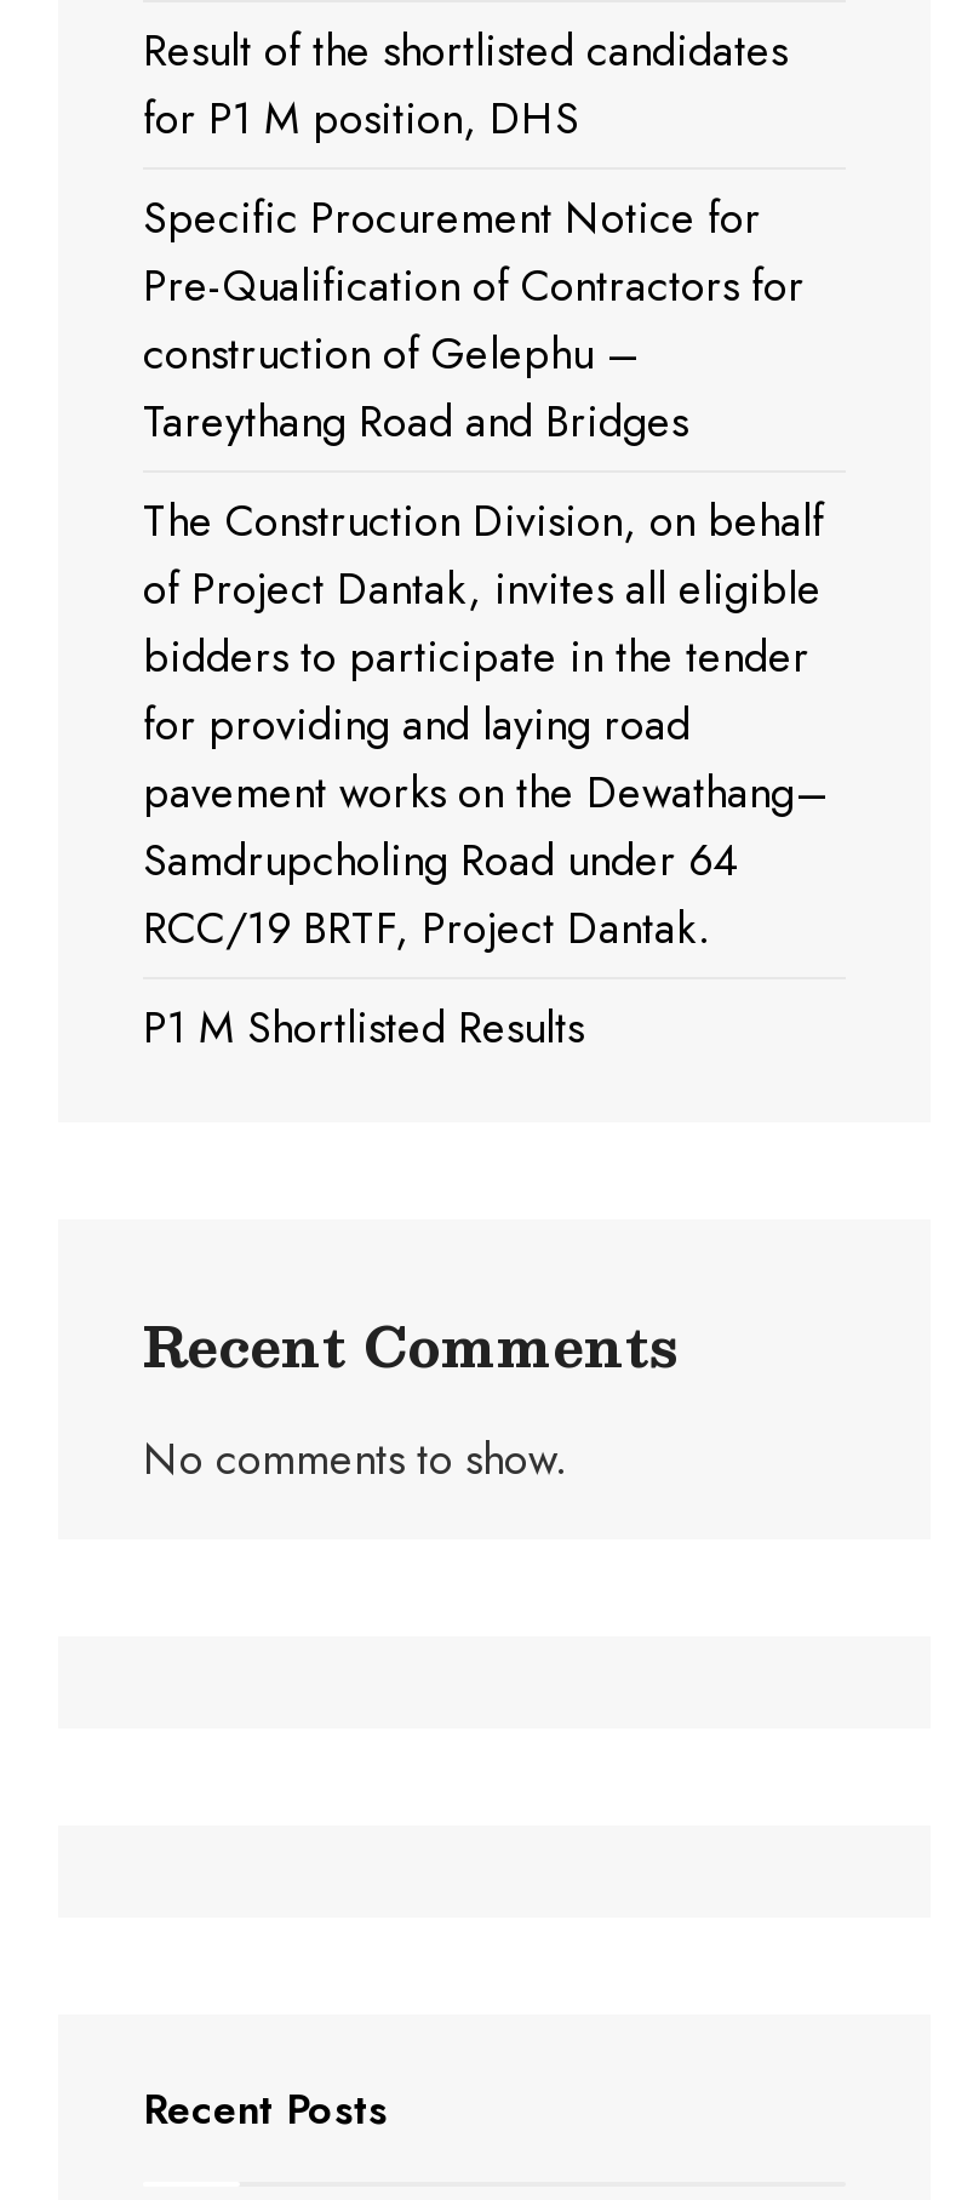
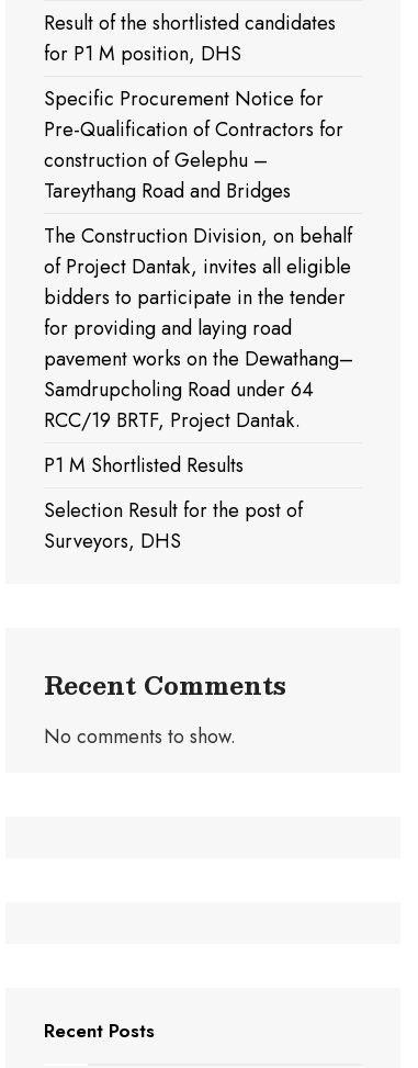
none -> [44,496,303,555] Selection Result for the post of | Surveyors, DHS

